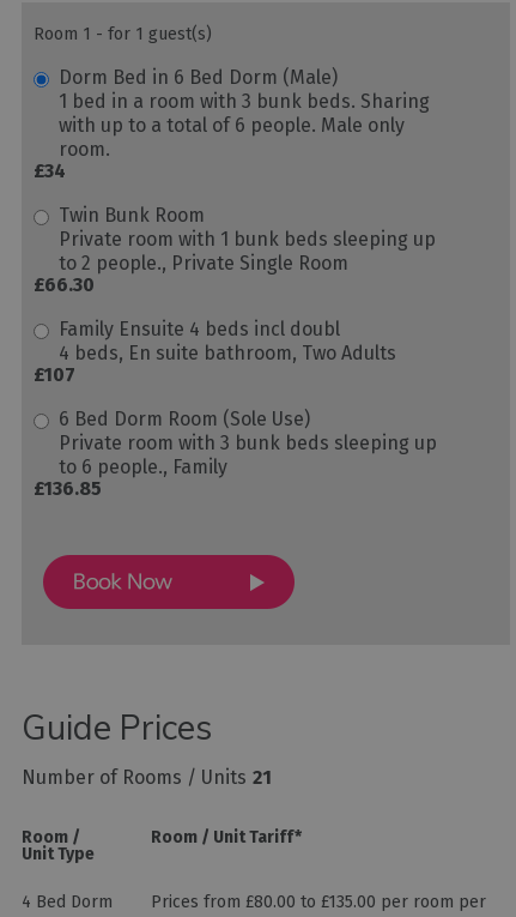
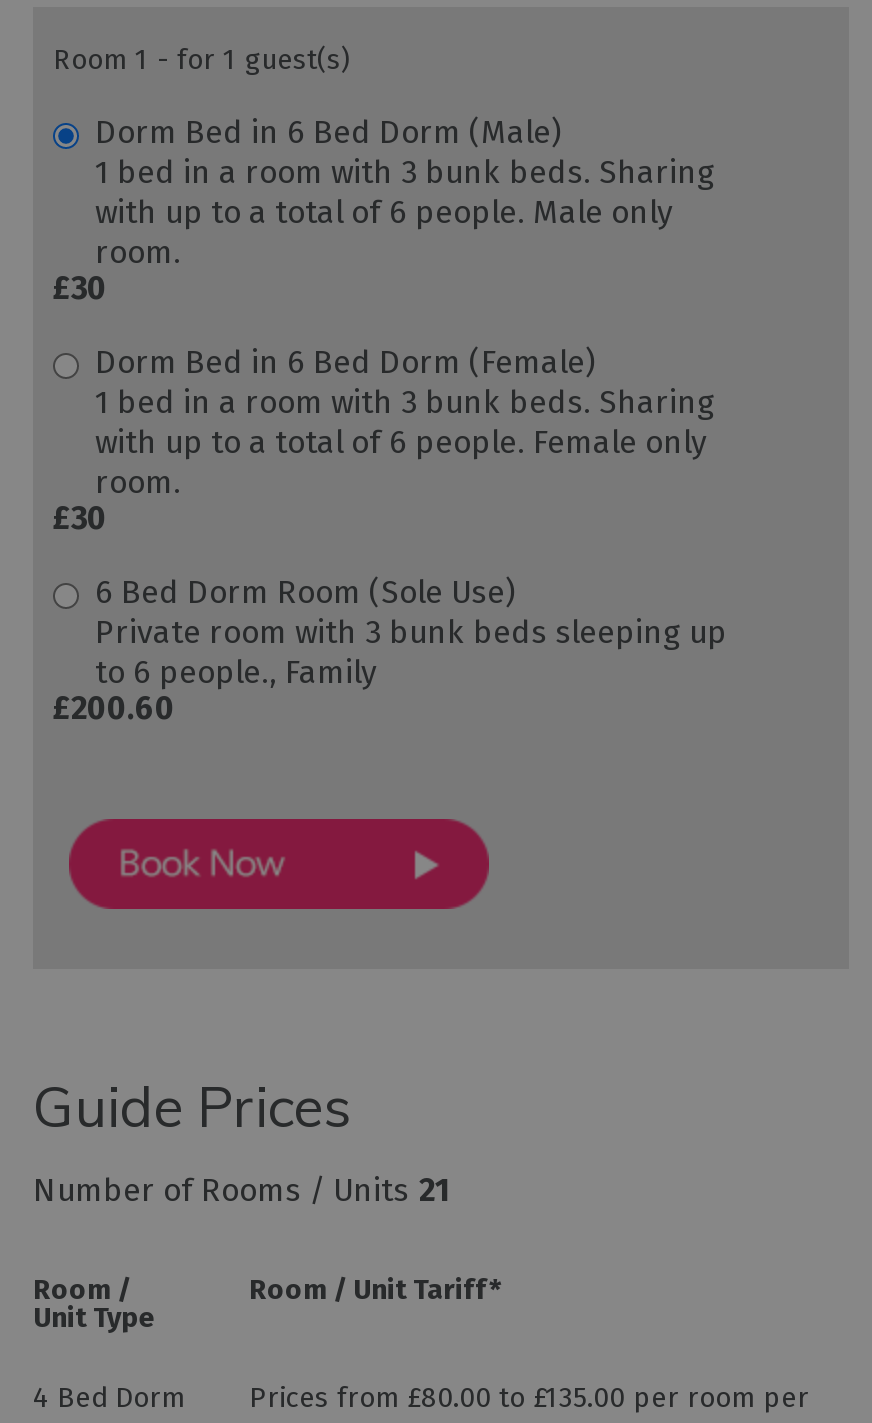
[34,159,436,386] £34 | Twin Bunk Room | Private room with 1 bunk beds sleeping up | to 2 people., Private Single Room | £66.30 | Family Ensuite 4 beds incl doubl | 4 beds, En suite bathroom, Two Adults | £107 -> [53,269,715,537] £30 | Dorm Bed in 6 Bed Dorm (Female) | 1 bed in a room with 3 bunk beds. Sharing | with up to a total of 6 people. Female only | room. | £30
[34,477,102,500] £136.85 -> [53,689,175,727] £200.60

